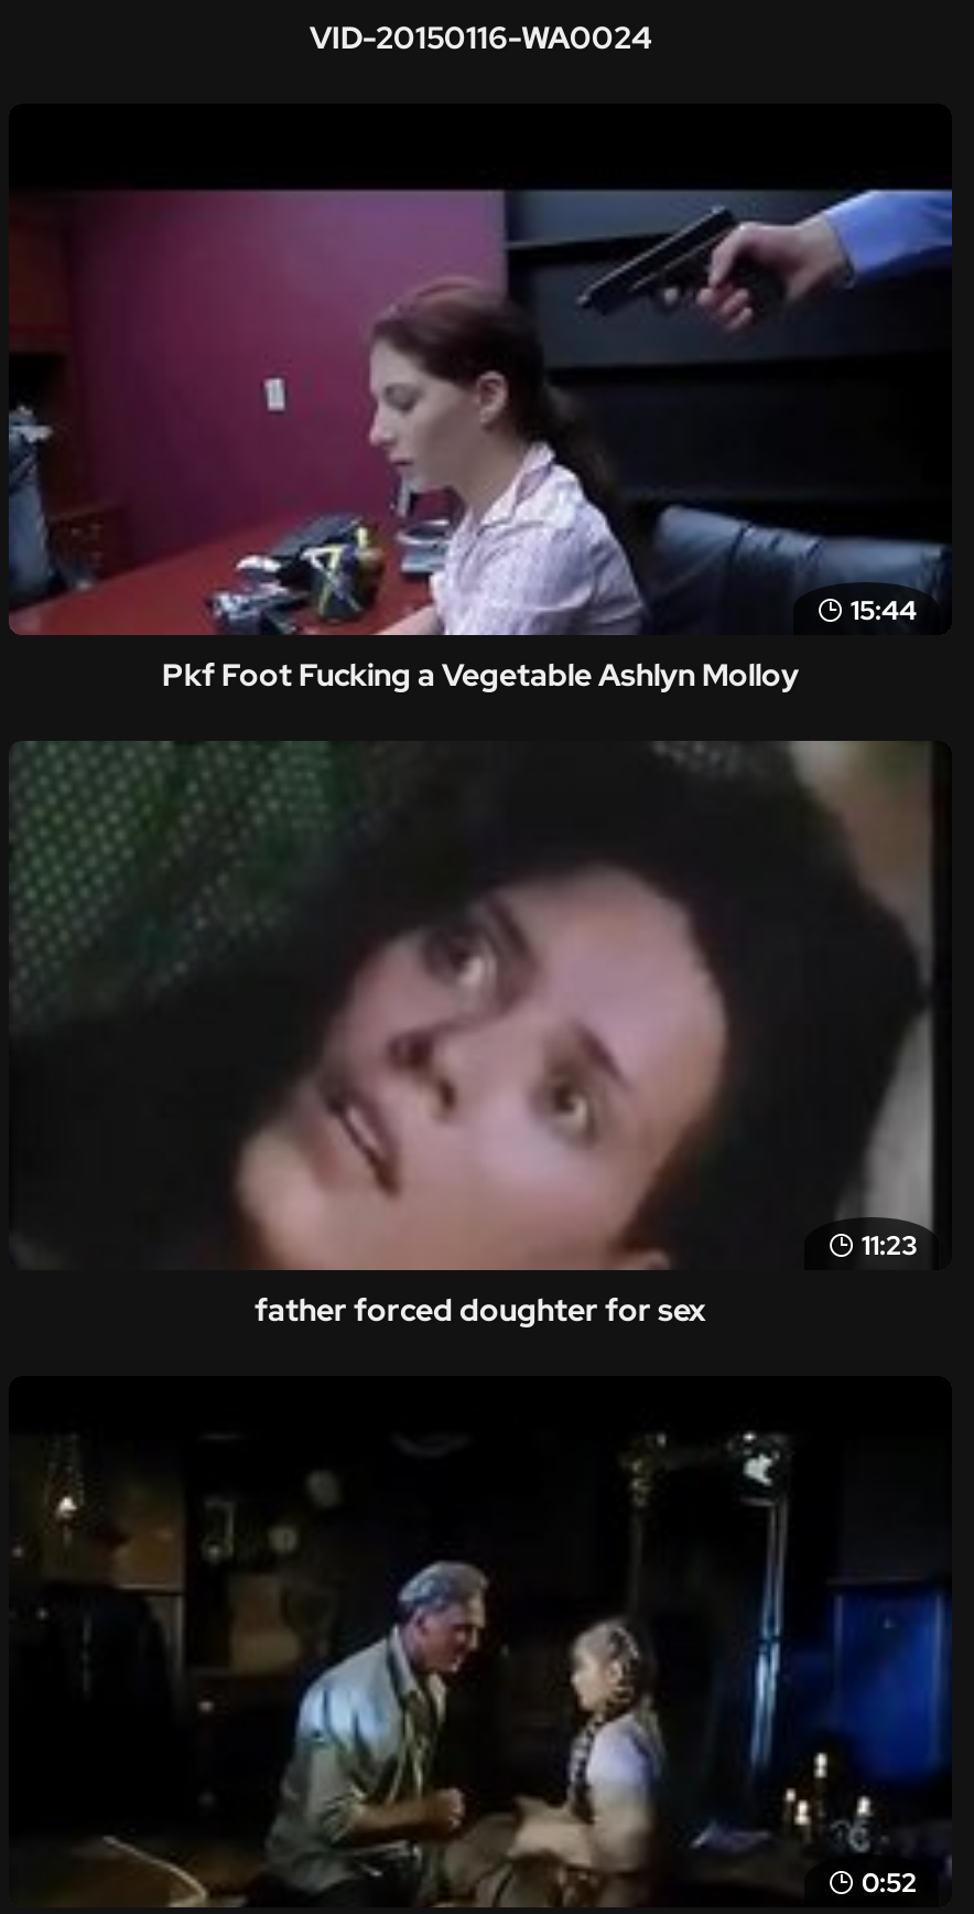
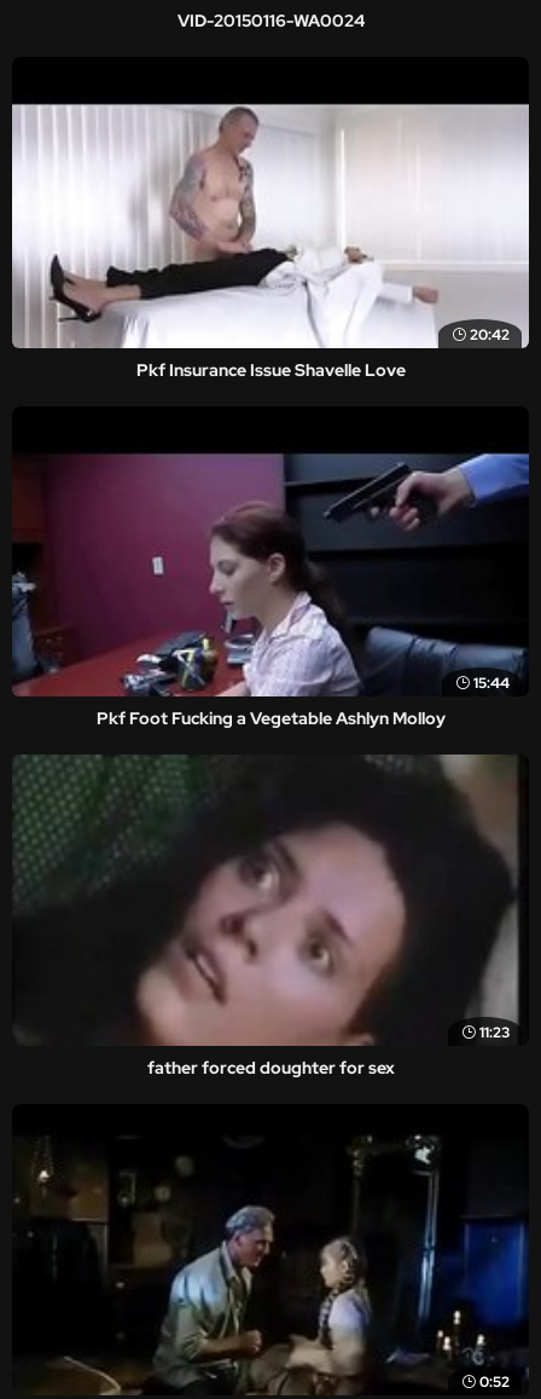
none -> [11,103,530,380] [image] | 20:42 | Pkf Insurance Issue Shavelle Love

